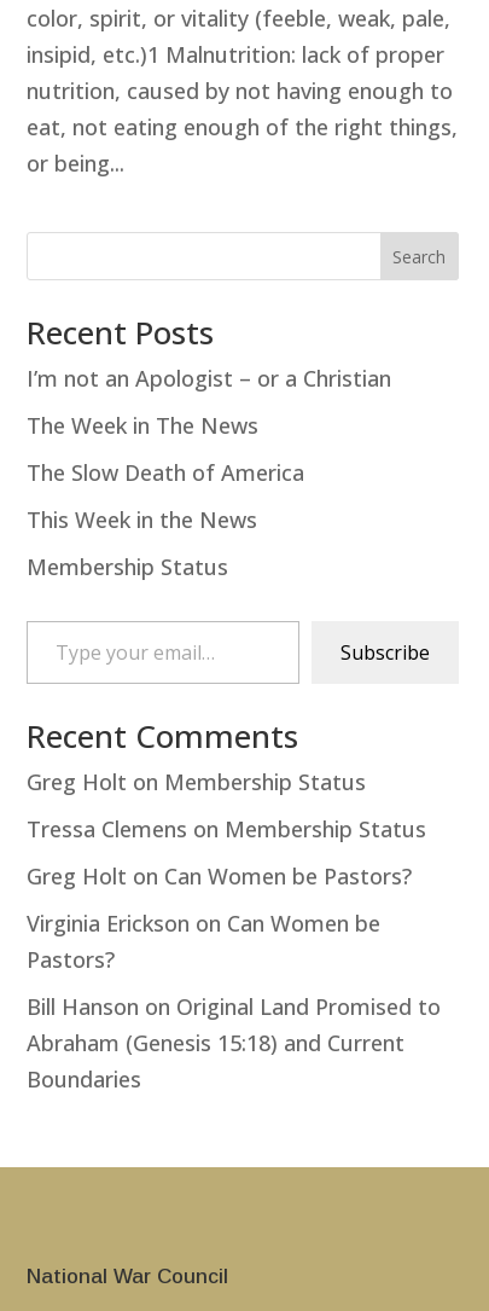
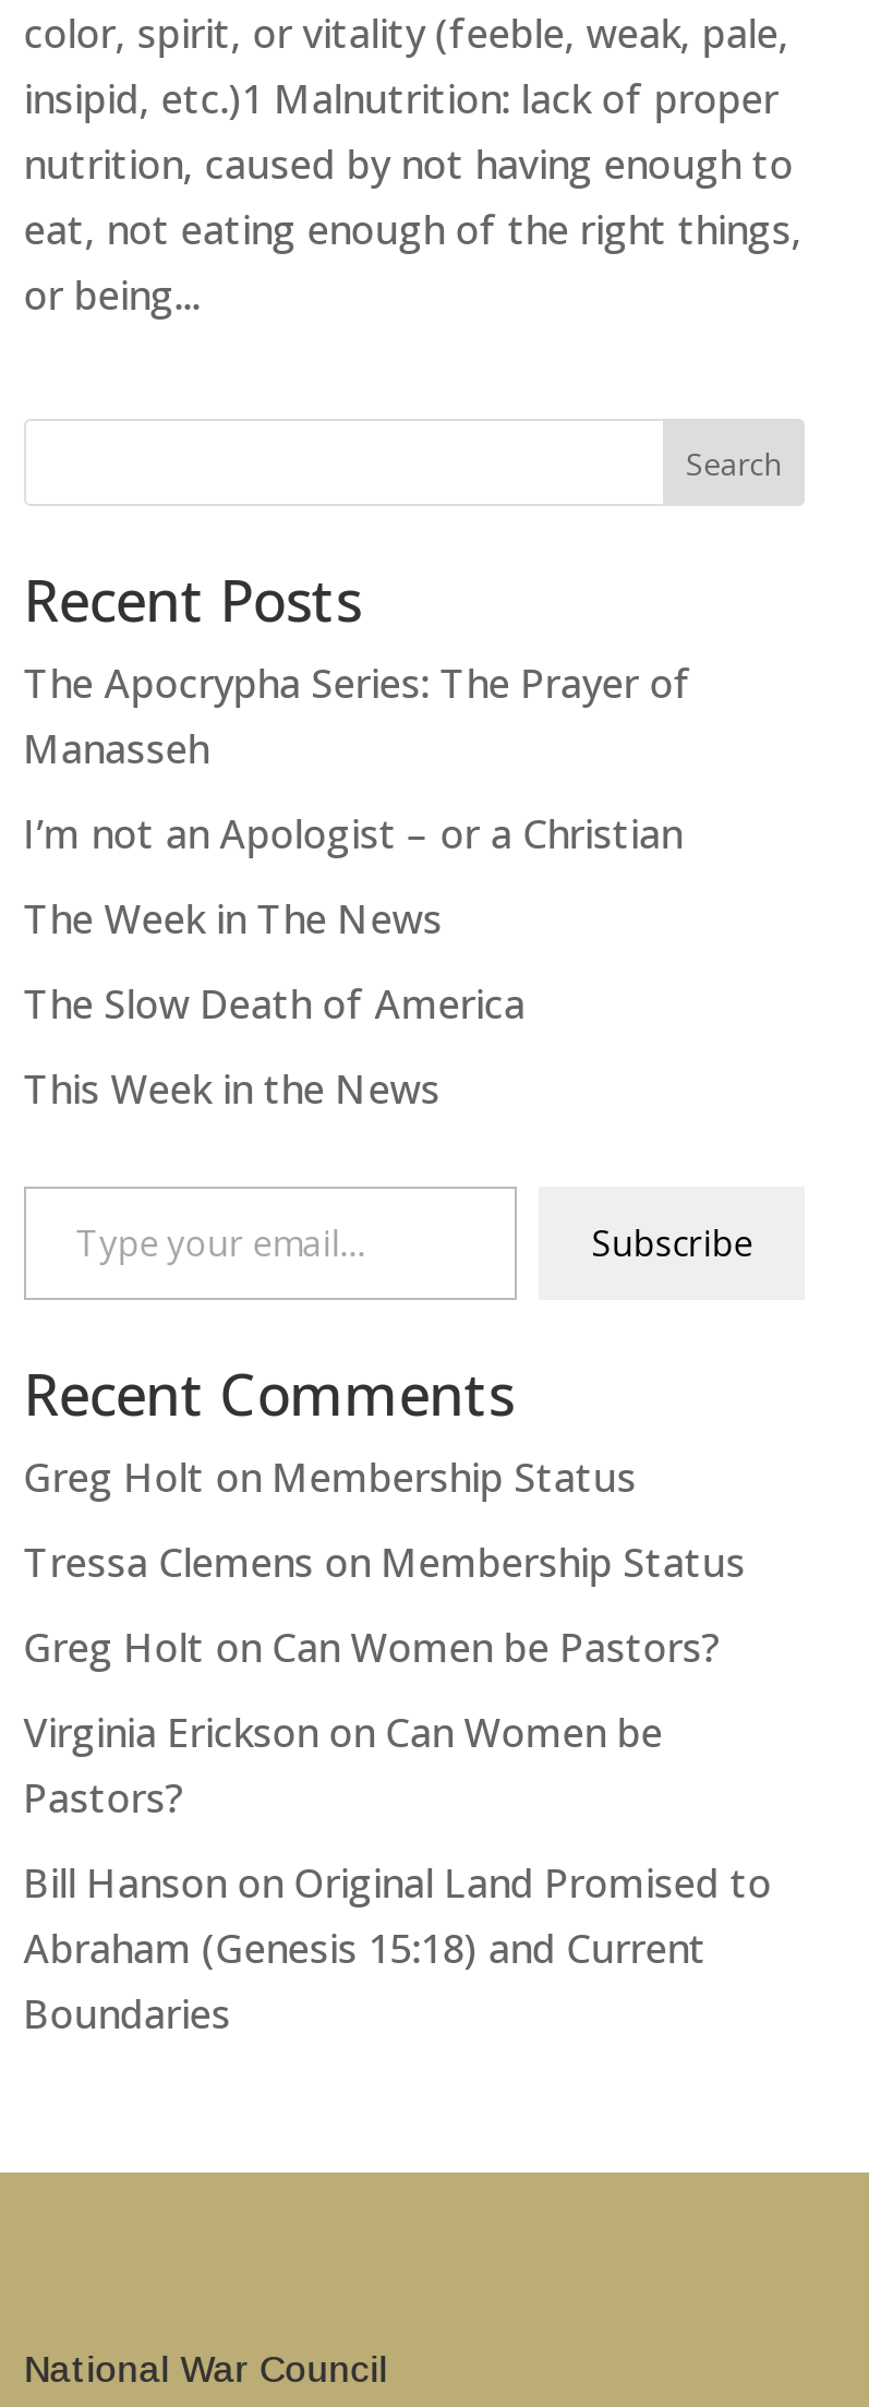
none -> [24,657,691,775] The Apocrypha Series: The Prayer of | Manasseh
moved [26,364,391,535] -> [24,808,682,1115]: I’m not an Apologist – or a Christian | The Week in The News | The Slow Death of America | This Week in the News
[26,553,228,582] Membership Status -> none

